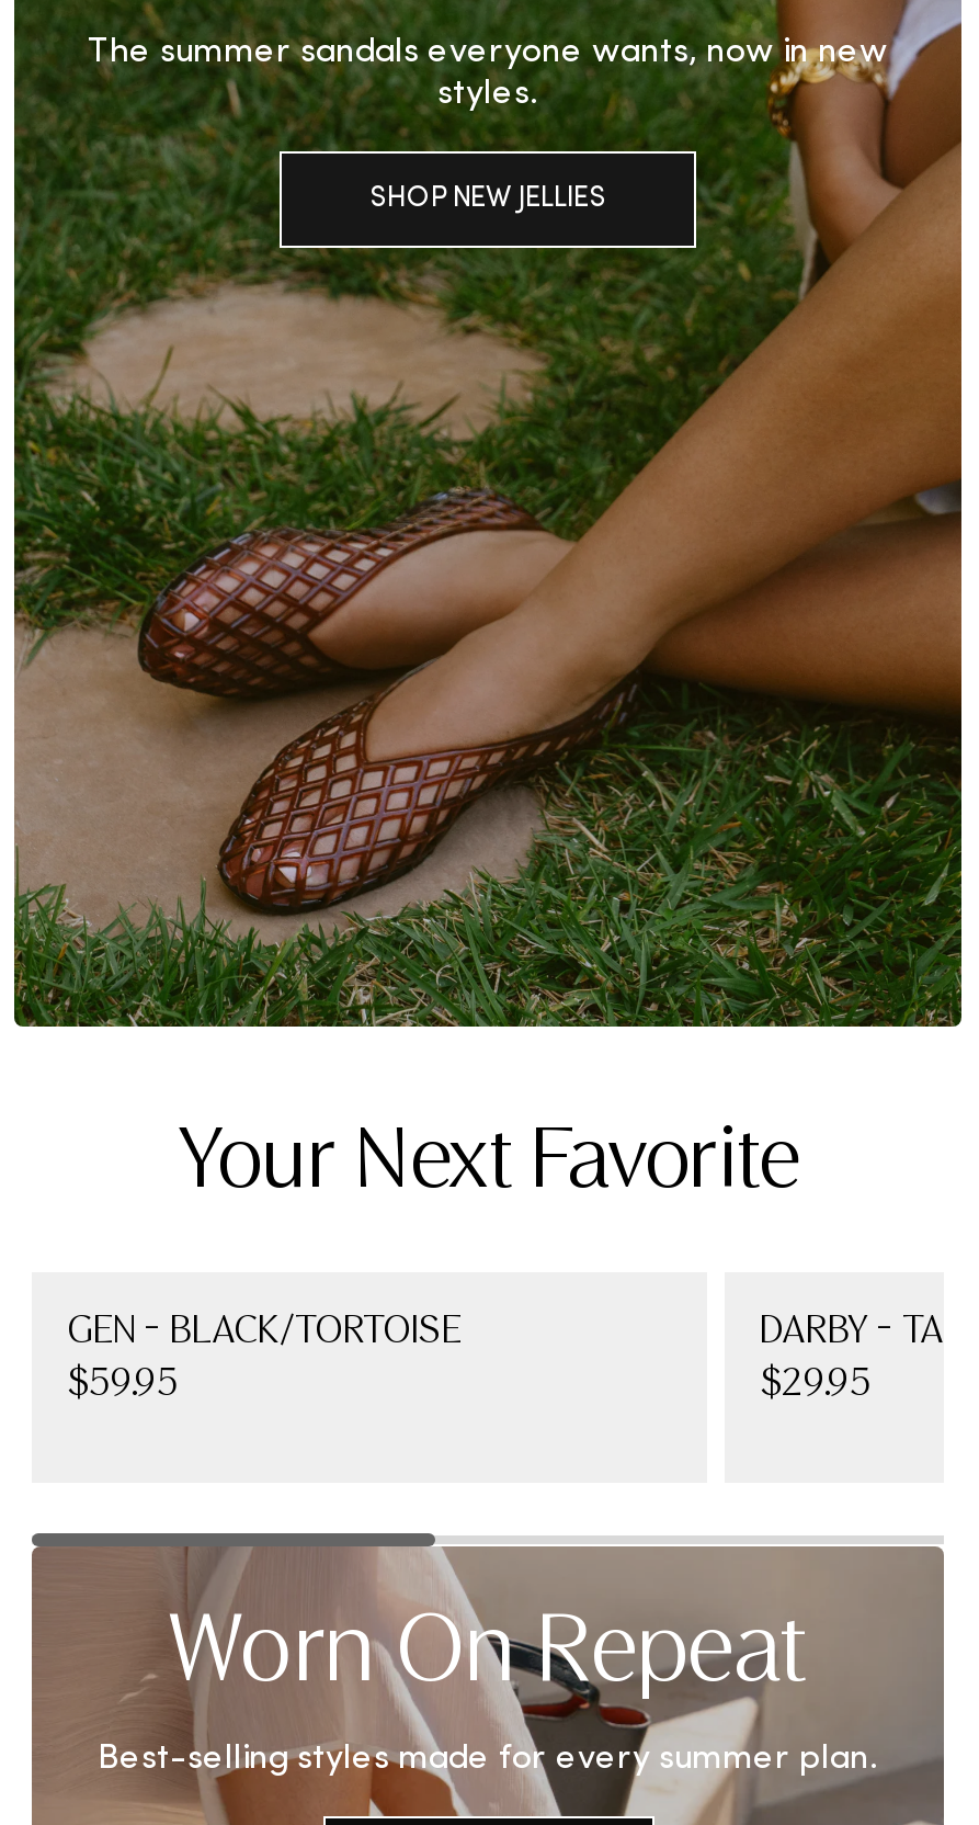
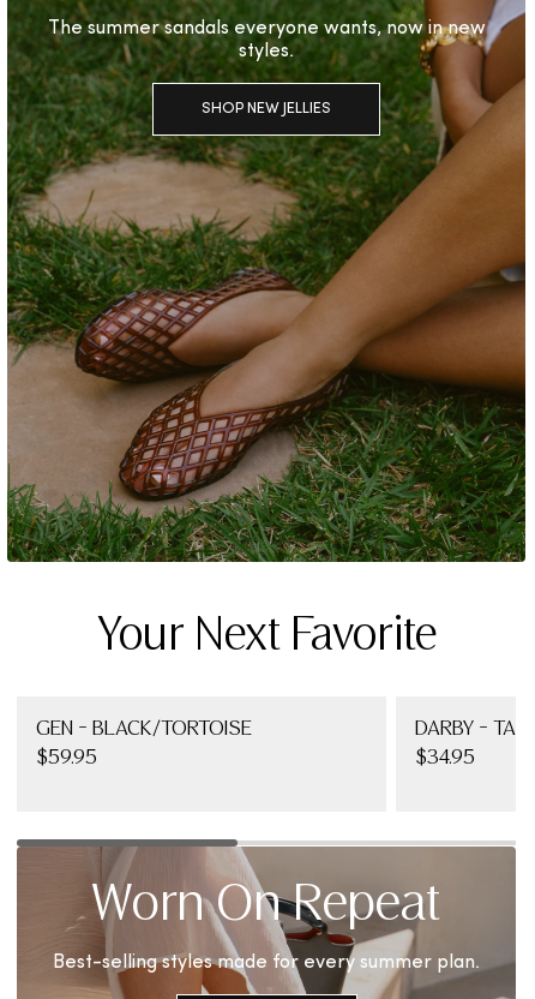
[760,1367,872,1406] $29.95 -> [415,748,475,770] $34.95

